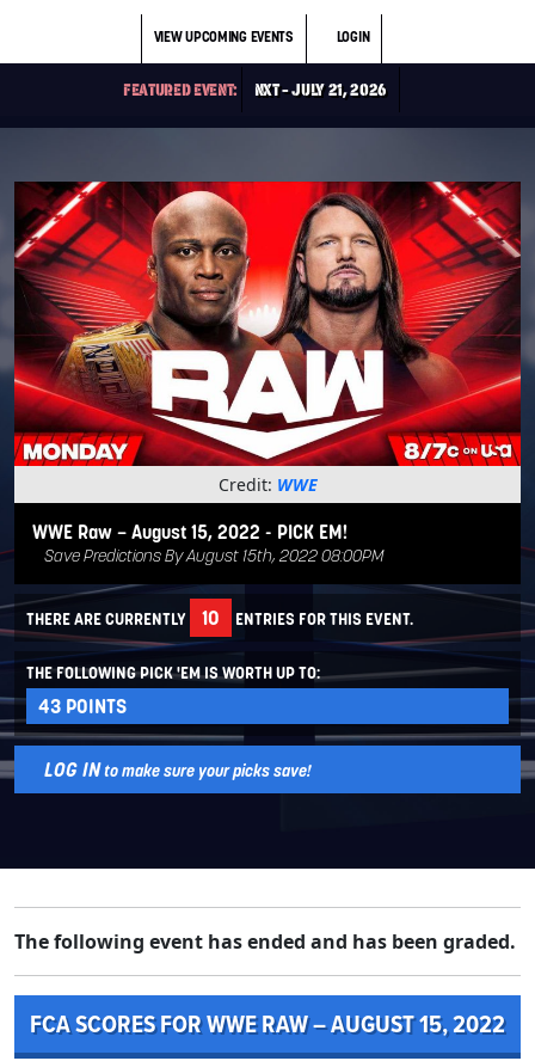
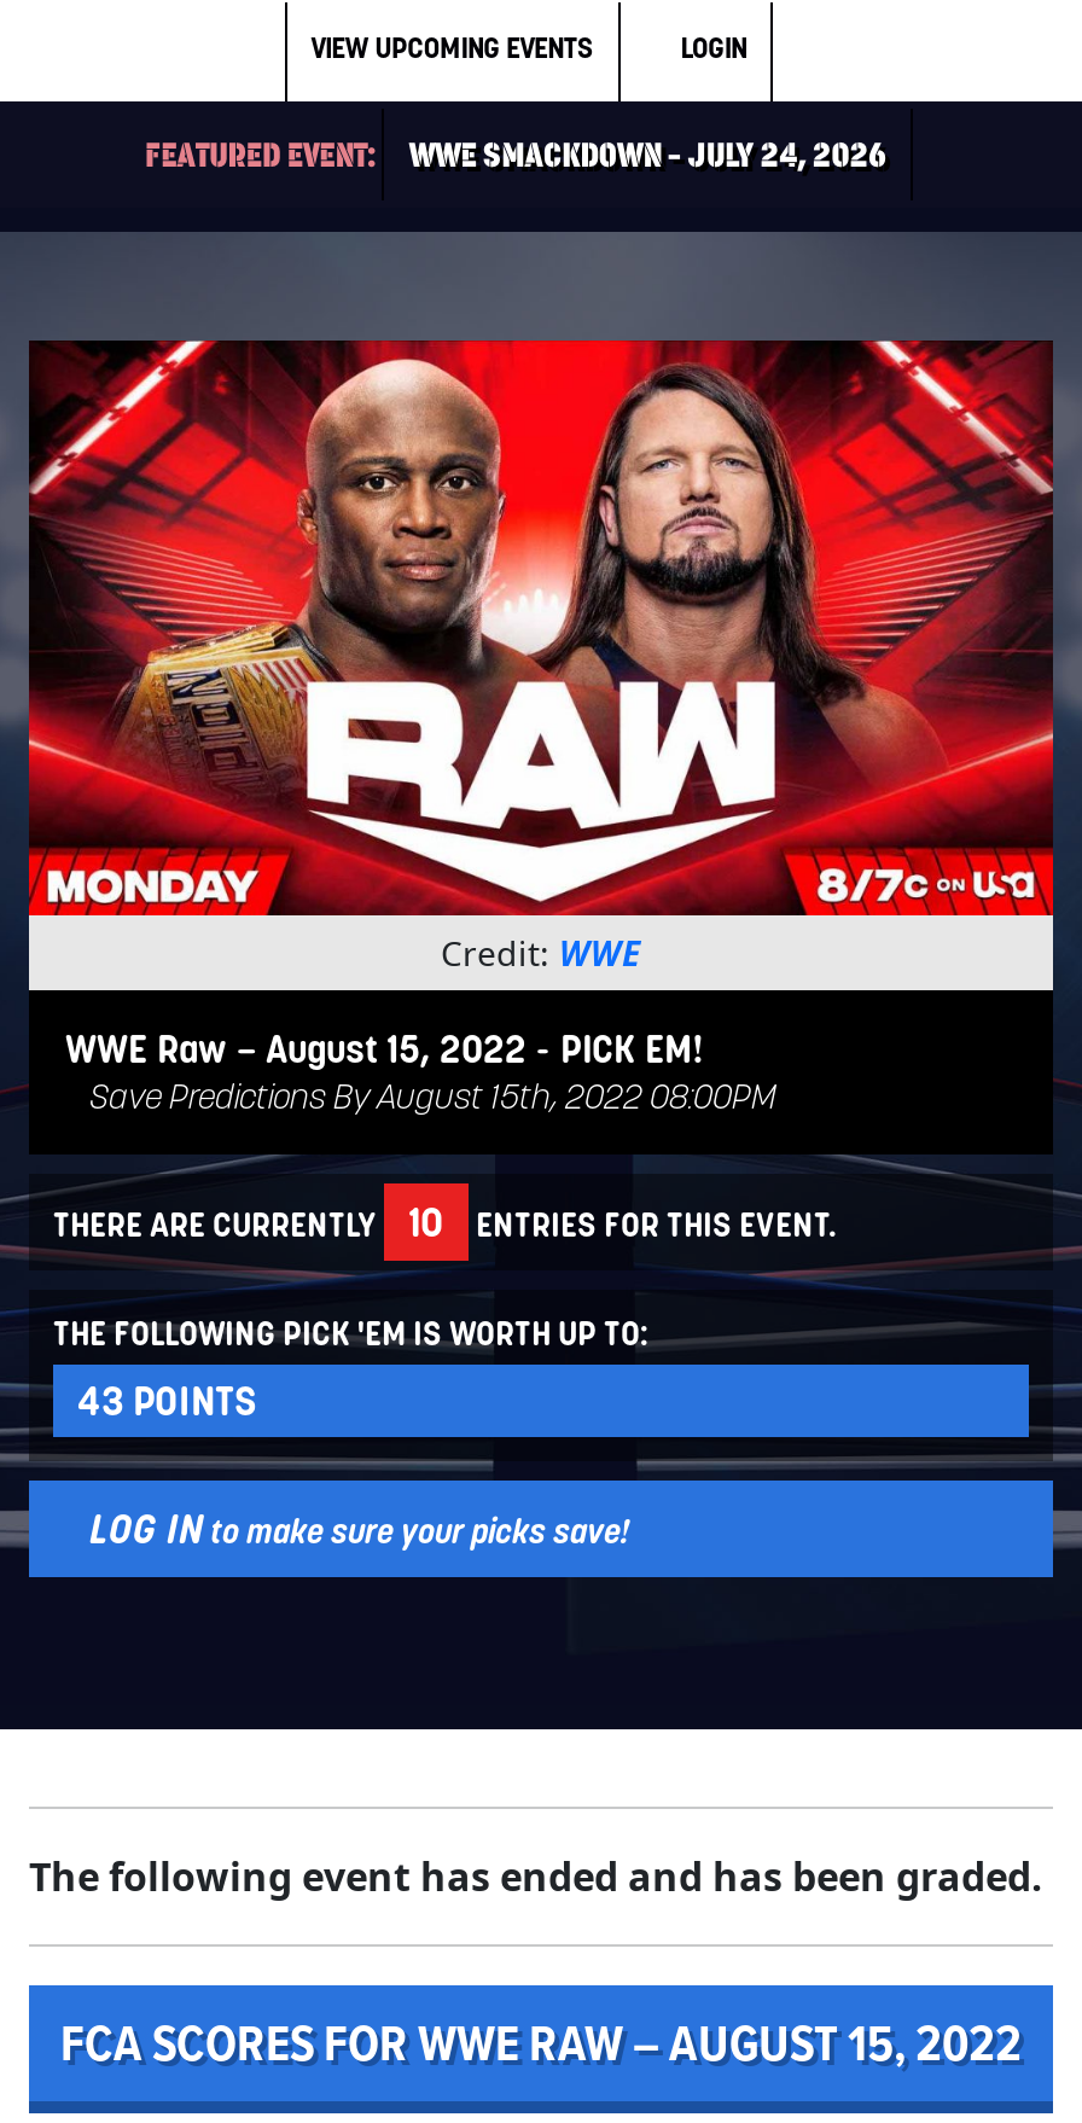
[254,79,387,100] NXT – JULY 21, 2026 -> [409,133,887,176] WWE SMACKDOWN – JULY 24, 2026

